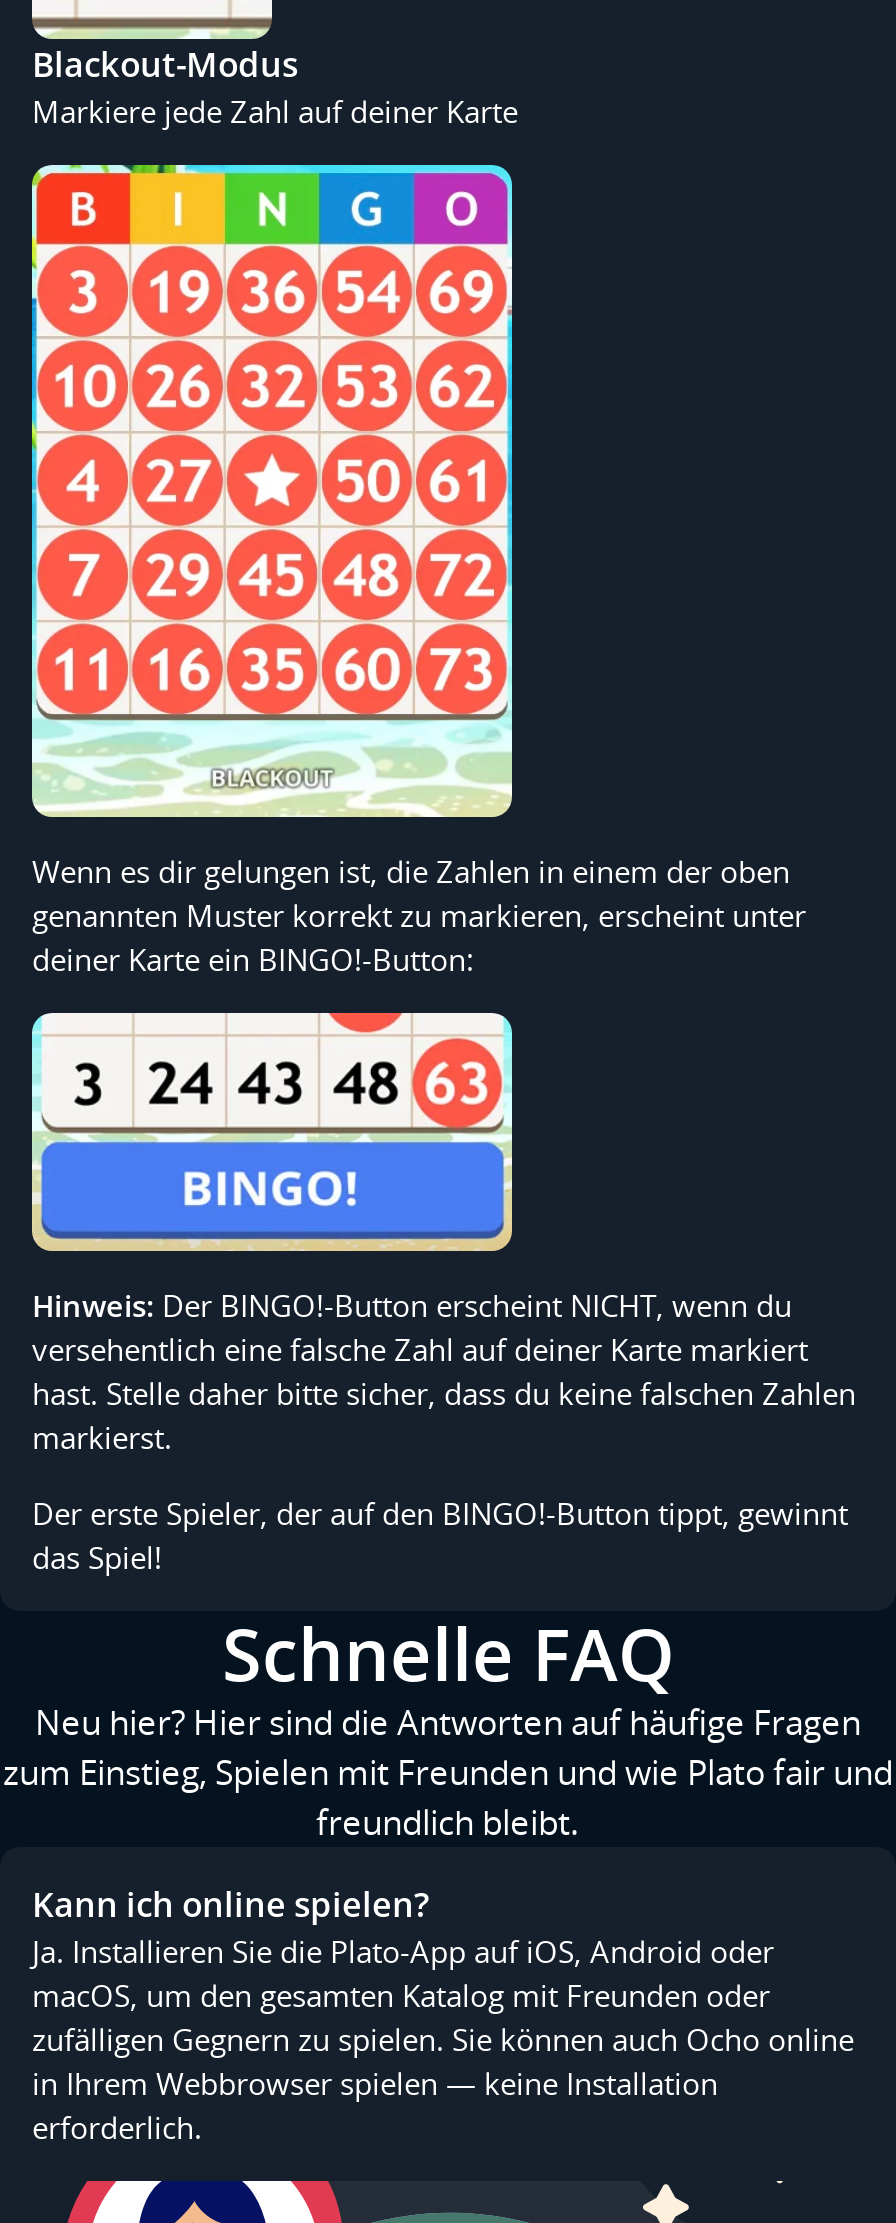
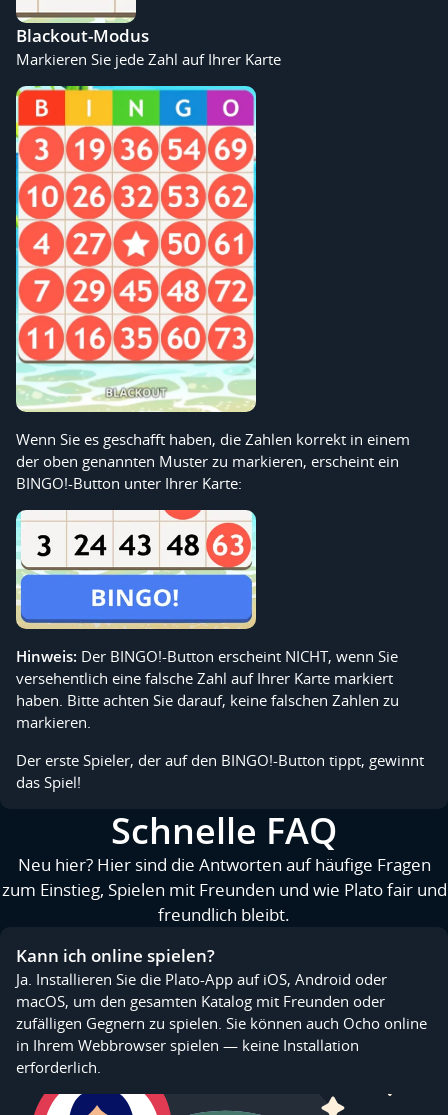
[32,90,518,130] Markiere jede Zahl auf deiner Karte -> [16,49,281,69] Markieren Sie jede Zahl auf Ihrer Karte
[32,851,806,979] Wenn es dir gelungen ist, die Zahlen in einem der oben | genannten Muster korrekt zu markieren, erscheint unter | deiner Karte ein BINGO!-Button: -> [16,429,410,493] Wenn Sie es geschafft haben, die Zahlen korrekt in einem | der oben genannten Muster zu markieren, erscheint ein | BINGO!-Button unter Ihrer Karte:
[32,1285,856,1457] Hinweis: Der BINGO!-Button erscheint NICHT, wenn du | versehentlich eine falsche Zahl auf deiner Karte markiert | hast. Stelle daher bitte sicher, dass du keine falschen Zahlen | markierst. -> [16,646,399,732] Hinweis: Der BINGO!-Button erscheint NICHT, wenn Sie | versehentlich eine falsche Zahl auf Ihrer Karte markiert | haben. Bitte achten Sie darauf, keine falschen Zahlen zu | markieren.

